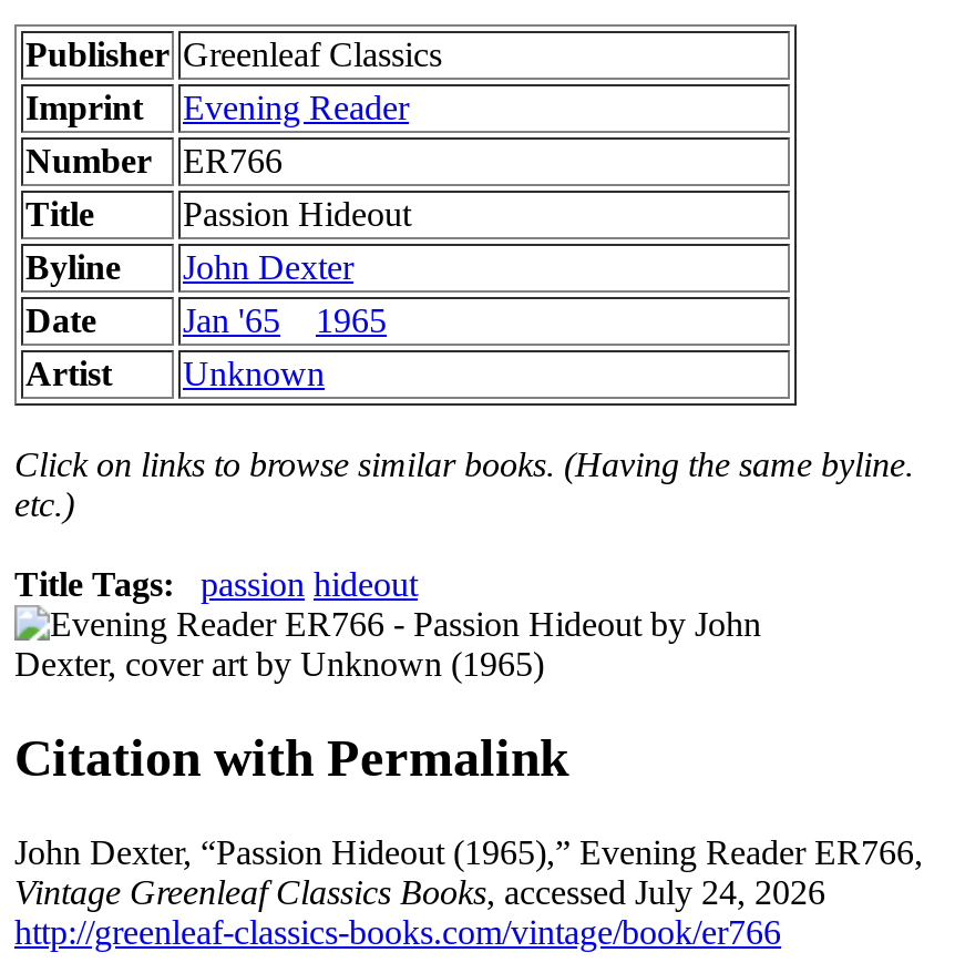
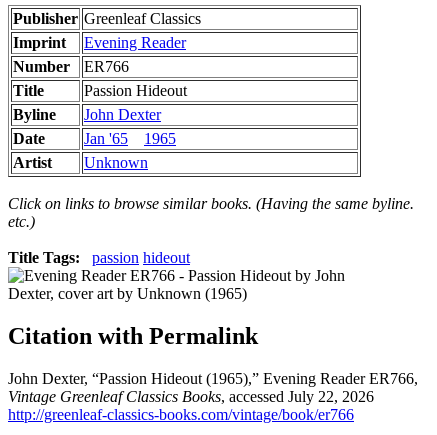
[14,874,825,912] Vintage Greenleaf Classics Books, accessed July 24, 2026 -> [8,388,374,405] Vintage Greenleaf Classics Books, accessed July 22, 2026

